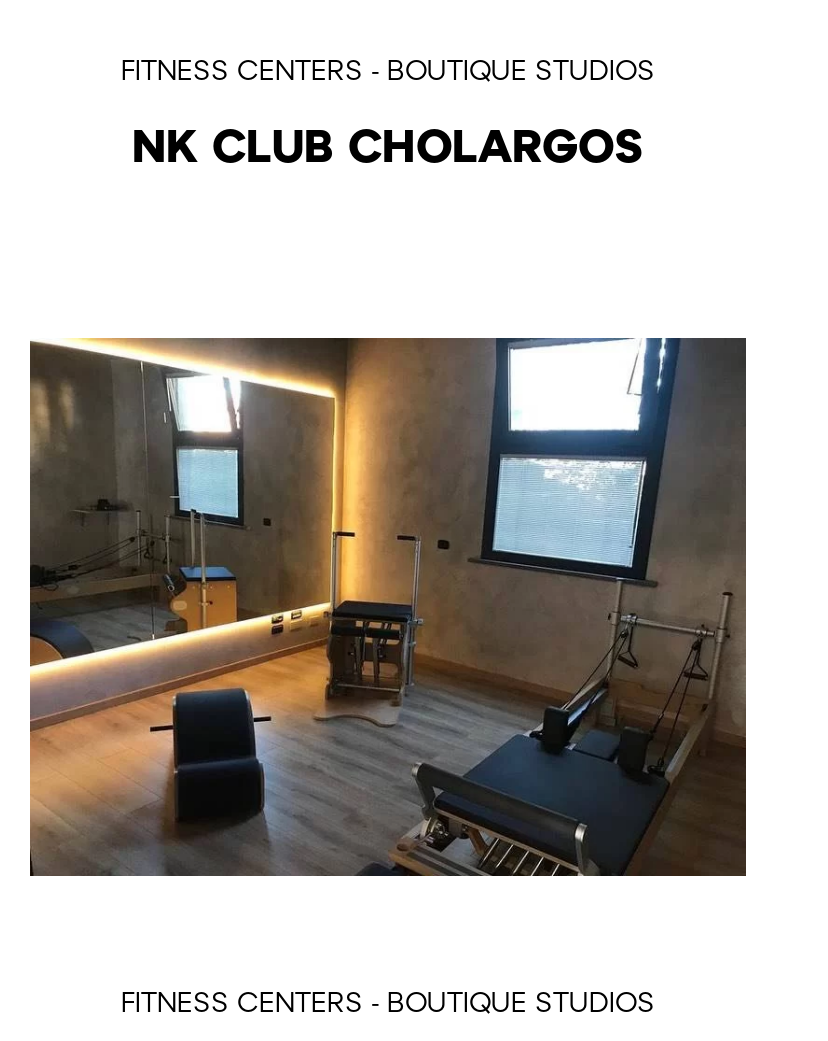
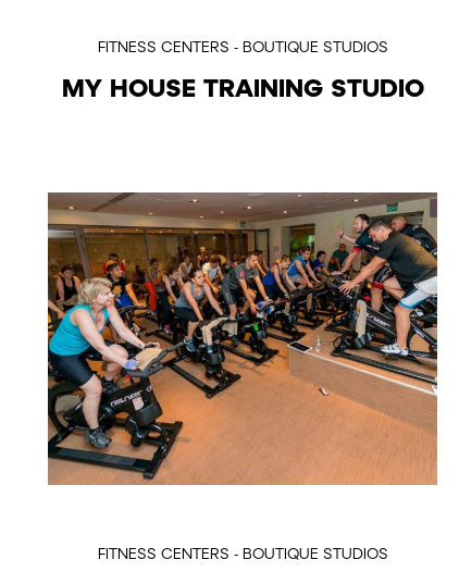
[132,116,644,172] NK CLUB CHOLARGOS -> [61,72,424,102] MY HOUSE TRAINING STUDIO
[28,336,748,878] [image] -> [47,191,438,486] [image]

